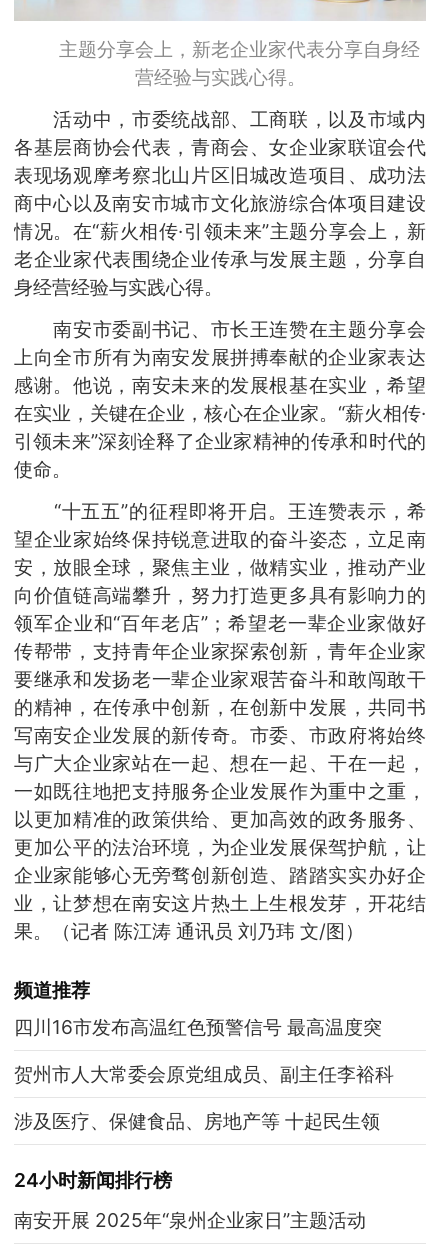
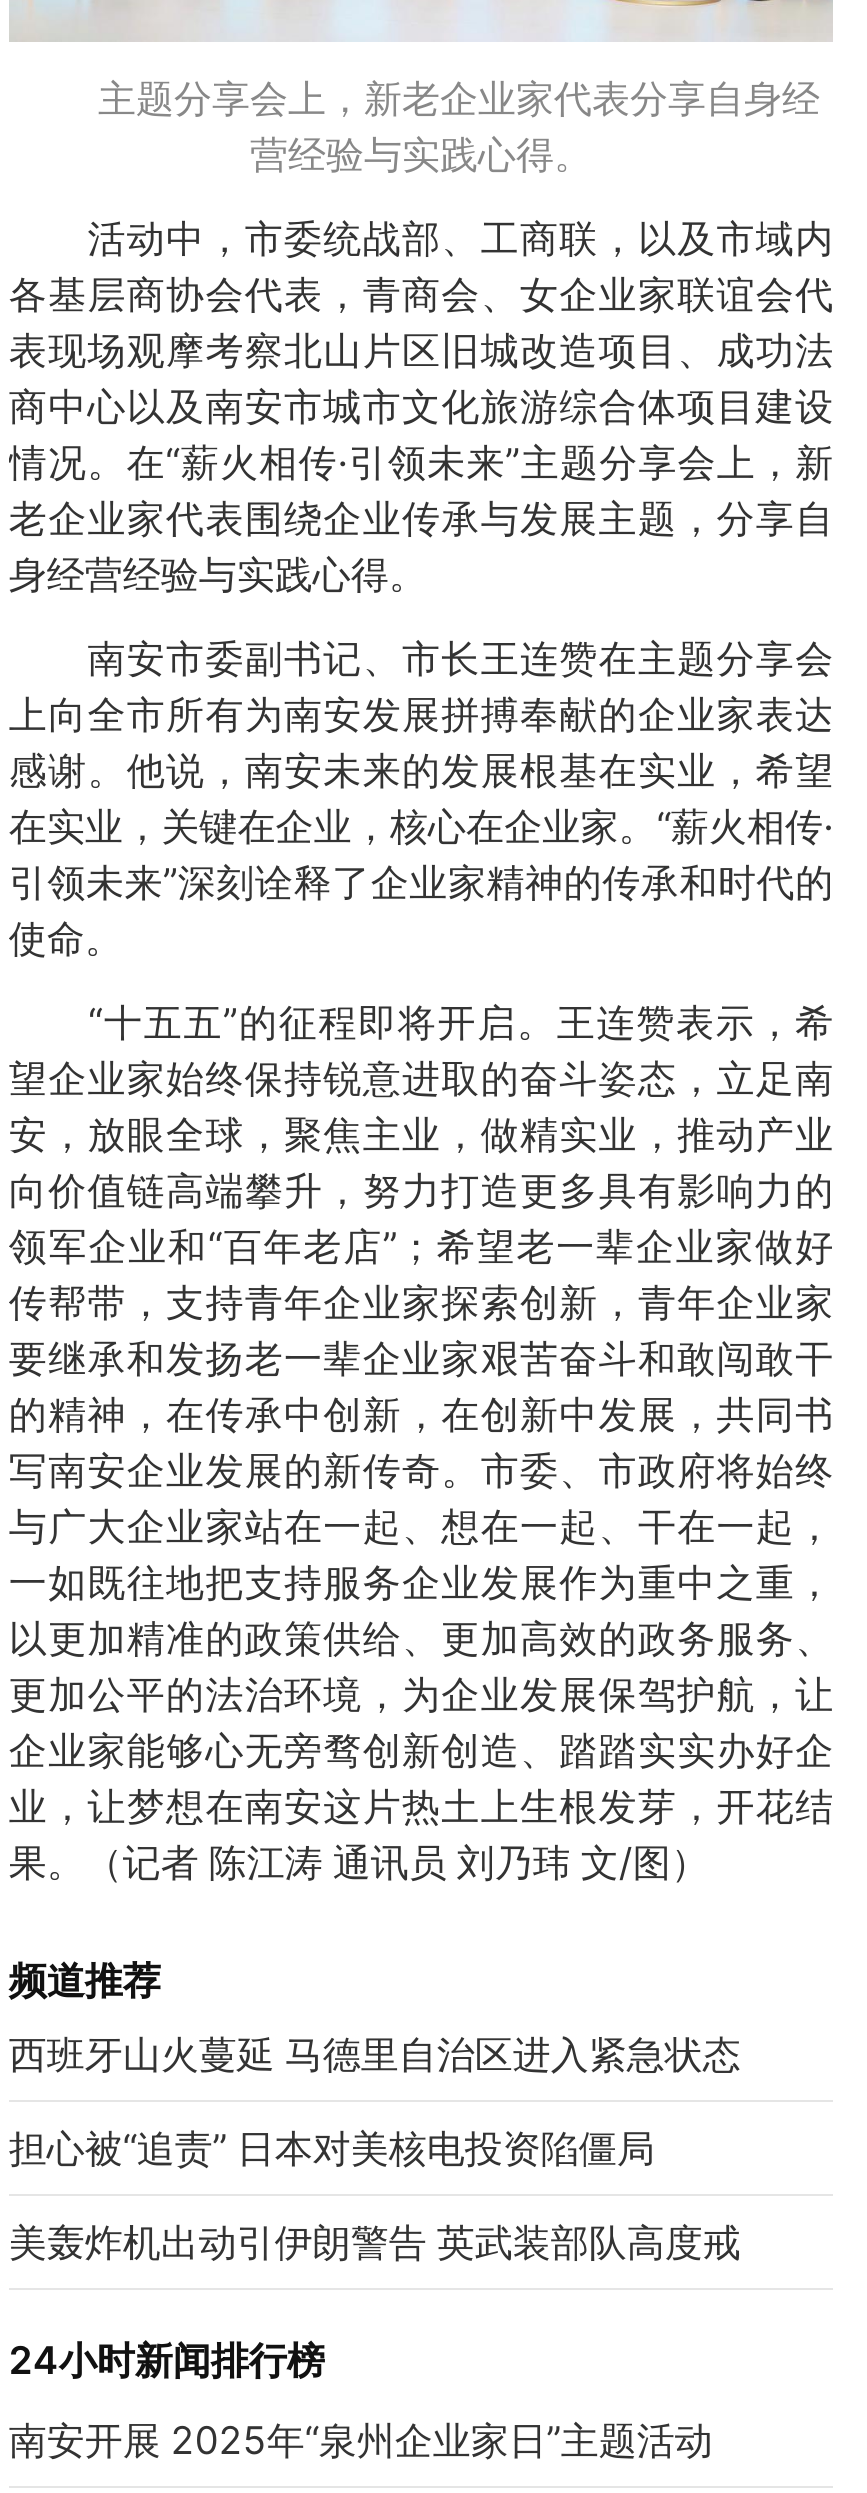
[14,1015,382,1039] 四川16市发布高温红色预警信号 最高温度突 -> [9,2030,741,2078] 西班牙山火蔓延 马德里自治区进入紧急状态
[14,1062,394,1086] 贺州市人大常委会原党组成员、副主任李裕科 -> [9,2124,655,2172] 担心被“追责” 日本对美核电投资陷僵局
[14,1109,380,1133] 涉及医疗、保健食品、房地产等 十起民生领 -> [9,2218,741,2266] 美轰炸机出动引伊朗警告 英武装部队高度戒

